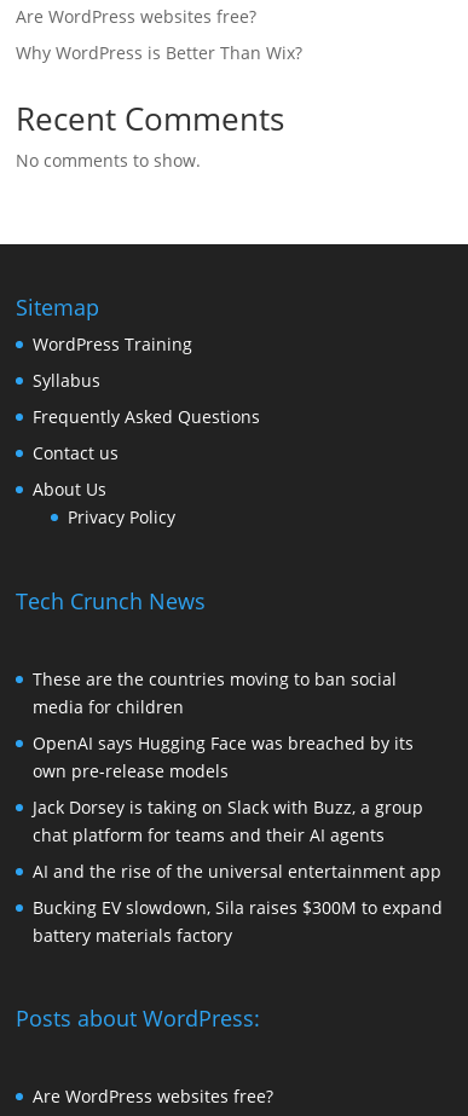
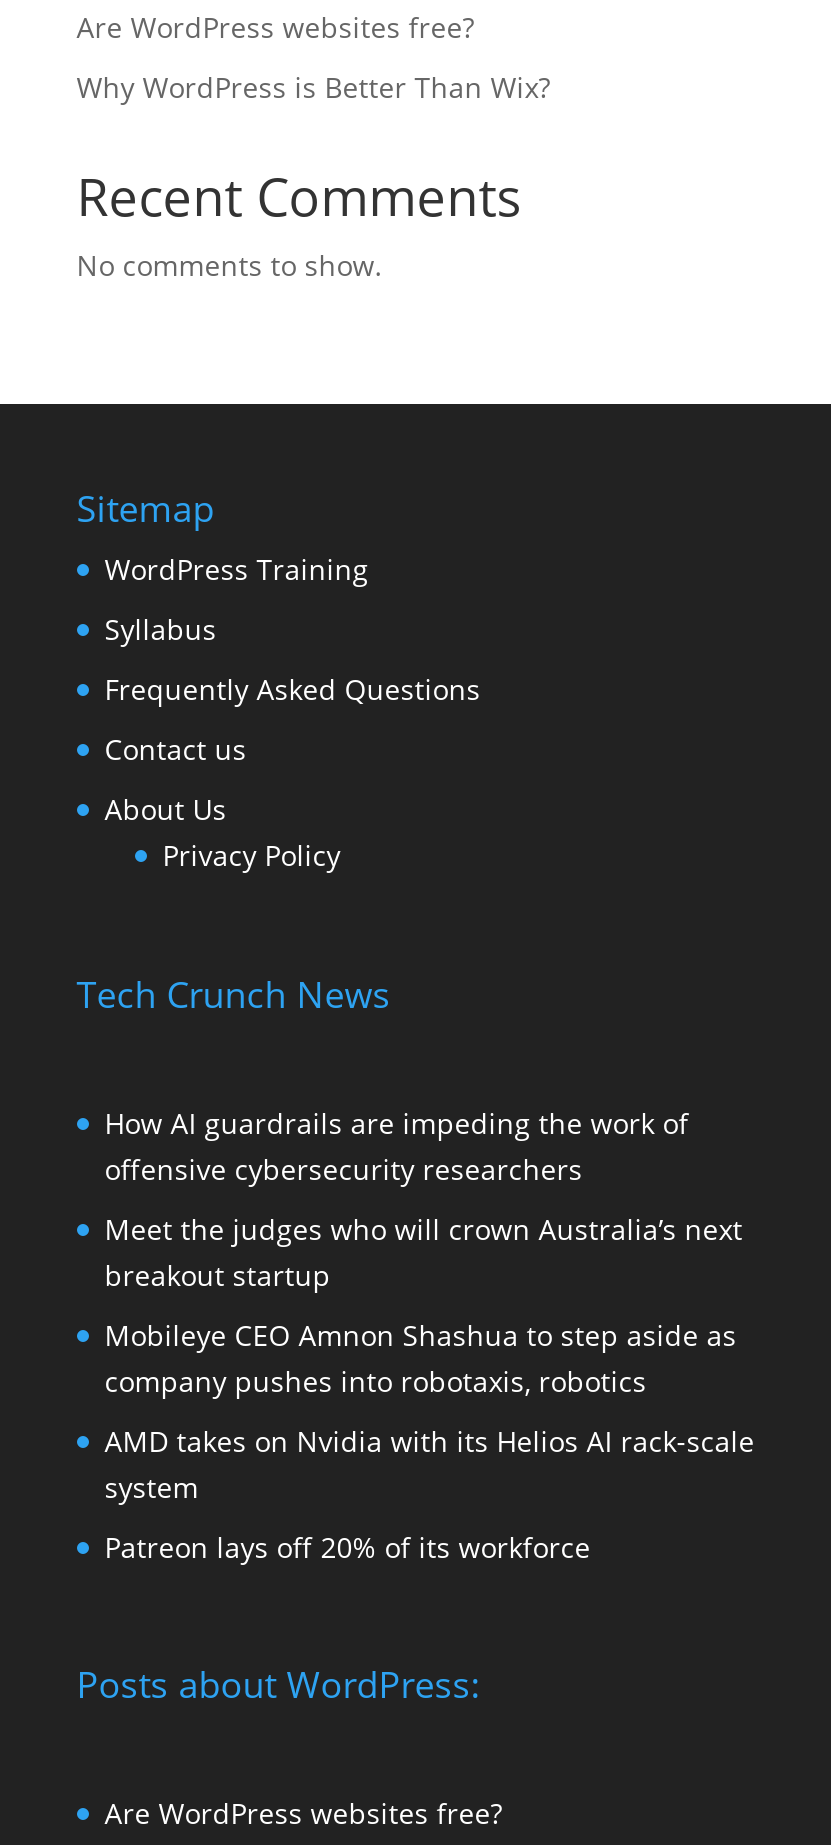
[32,667,396,718] These are the countries moving to ban social | media for children -> [105,1103,689,1187] How AI guardrails are impeding the work of | offensive cybersecurity researchers
[32,731,413,782] OpenAI says Hugging Face was breached by its | own pre-release models -> [105,1209,743,1293] Meet the judges who will crown Australia’s next | breakout startup
[32,795,423,846] Jack Dorsey is taking on Slack with Buzz, a group | chat platform for teams and their AI agents -> [105,1315,737,1399] Mobileye CEO Amnon Shashua to step aside as | company pushes into robotaxis, robotics
[32,859,441,882] AI and the rise of the universal entertainment app -> [105,1421,755,1505] AMD takes on Nvidia with its Helios AI rack-scale | system
[32,895,442,946] Bucking EV slowdown, Sila raises $300M to expand | battery materials factory -> [105,1527,591,1565] Patreon lays off 20% of its workforce

